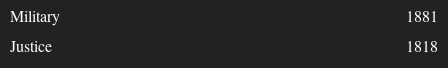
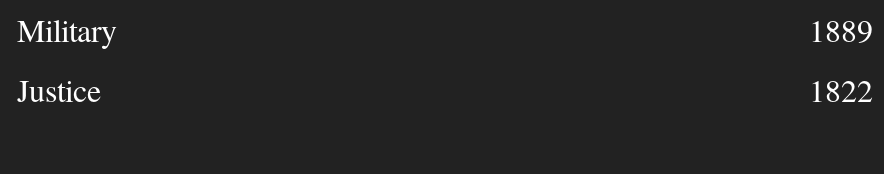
[406,5,438,26] 1881 -> [809,9,873,51] 1889
[406,35,438,56] 1818 -> [809,69,873,111] 1822

